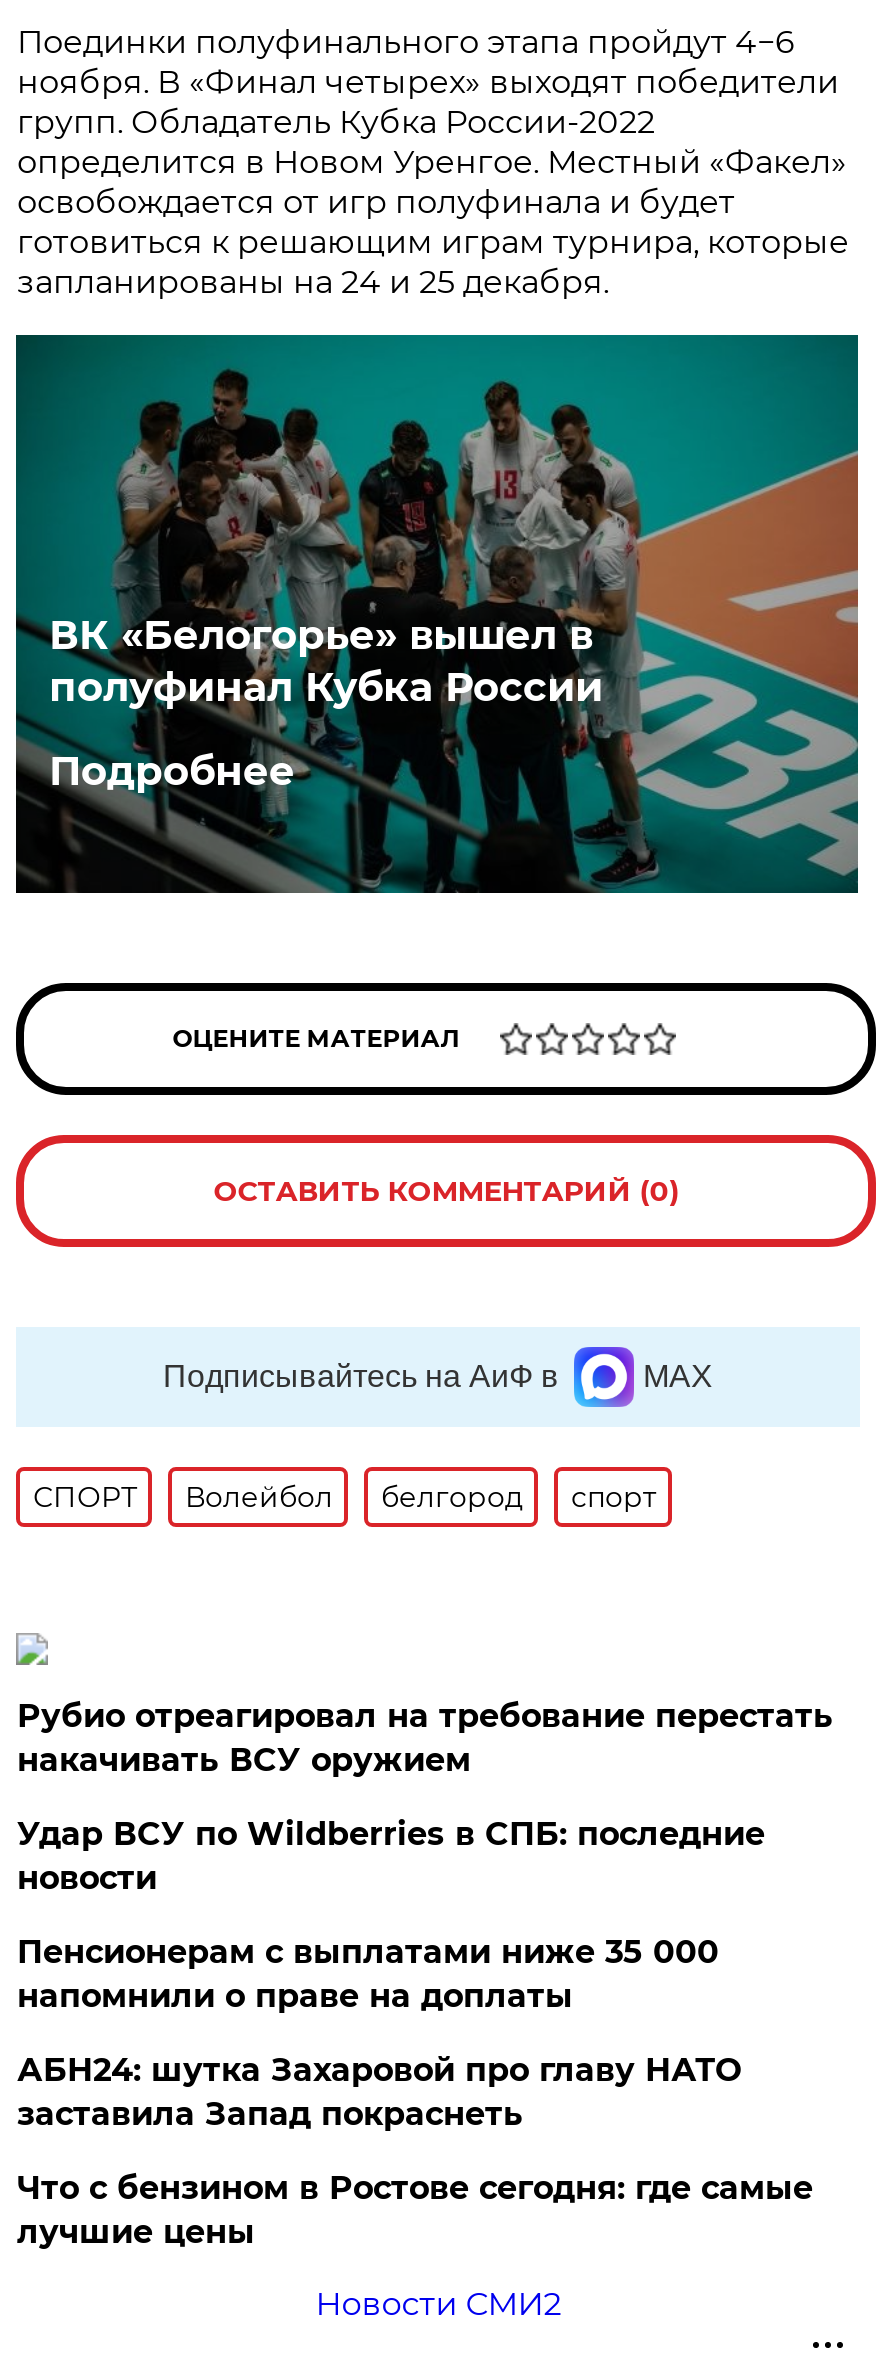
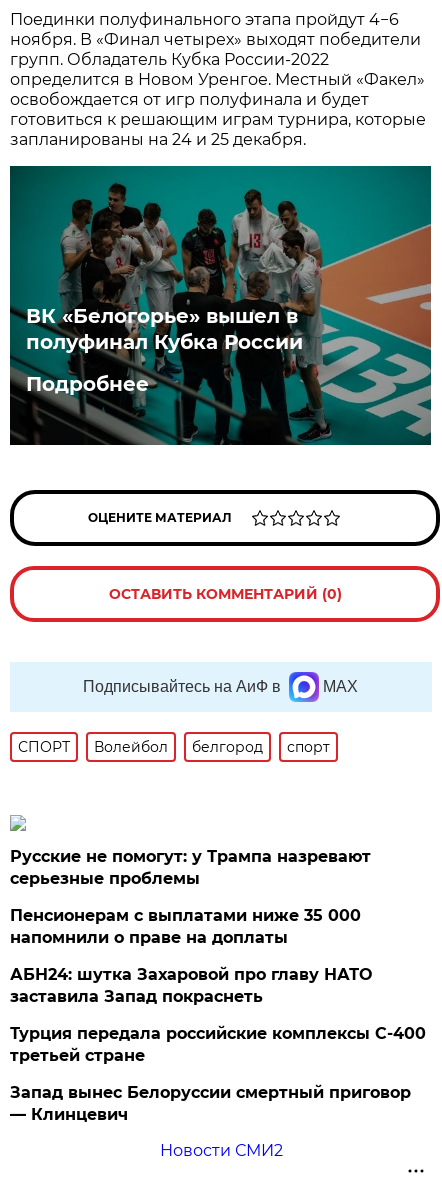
[17,1696,833,1896] Рубио отреагировал на требование перестать | накачивать ВСУ оружием | Удар ВСУ по Wildberries в СПБ: последние | новости -> [10,847,371,888] Русские не помогут: у Трампа назревают | серьезные проблемы
moved [17,1932,741,2132] -> [10,906,372,1006]: Пенсионерам с выплатами ниже 35 000 | напомнили о праве на доплаты | АБН24: шутка Захаровой про главу НАТО | заставила Запад покраснеть
[17,2168,813,2250] Что с бензином в Ростове сегодня: где самые | лучшие цены -> [10,1024,426,1124] Турция передала российские комплексы С-400 | третьей стране | Запад вынес Белоруссии смертный приговор | — Клинцевич

